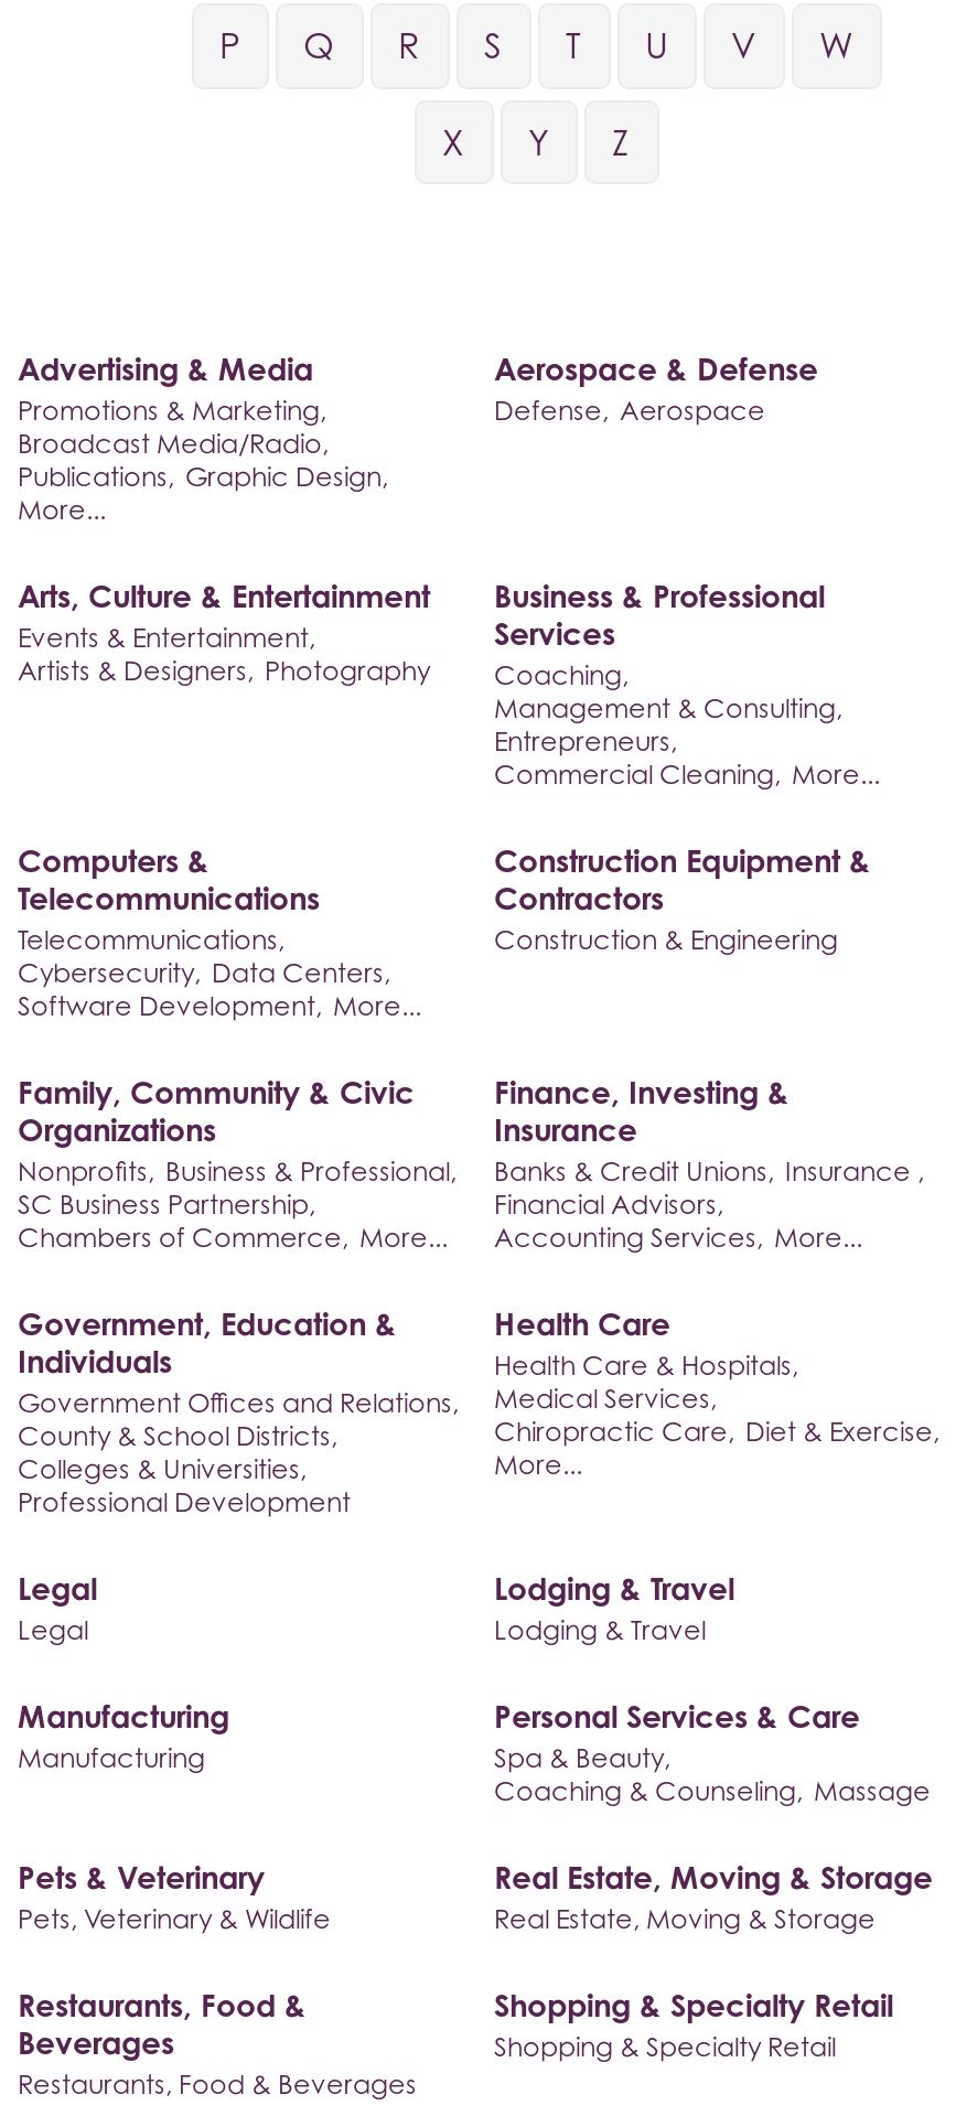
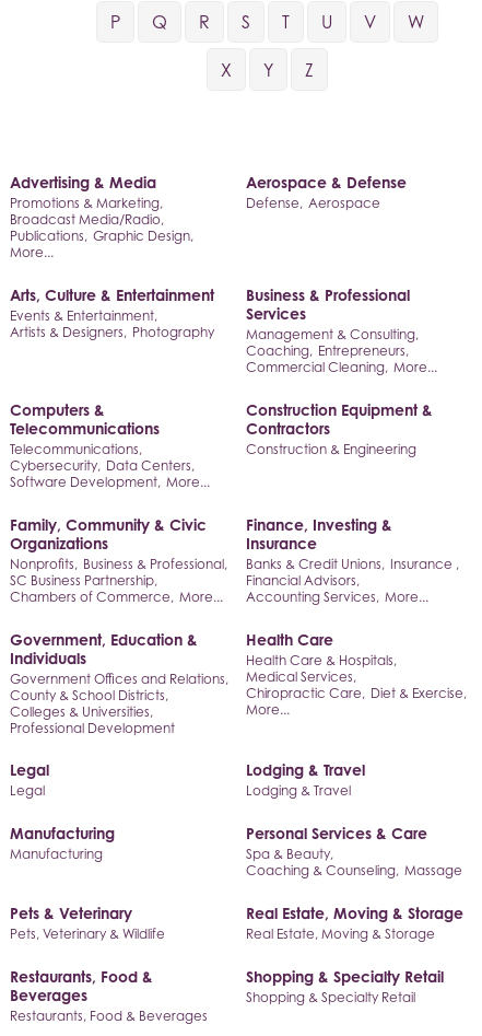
[494,659,629,692] Coaching, -> none
[494,725,677,758] Entrepreneurs, -> [246,342,409,358] Coaching, Entrepreneurs,

